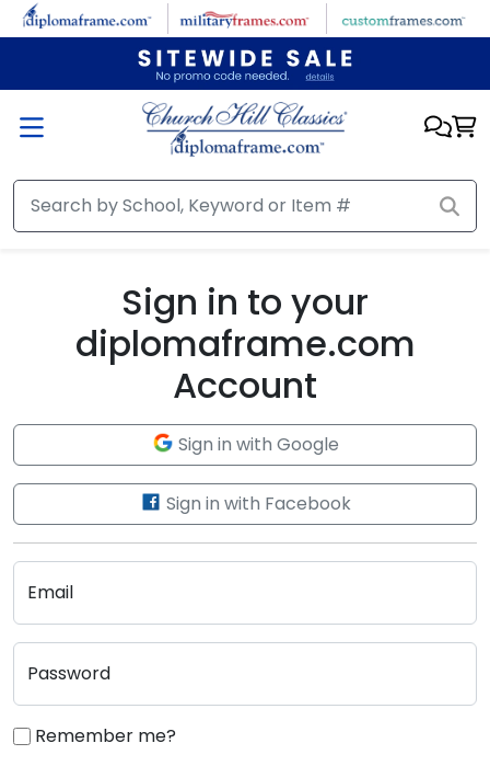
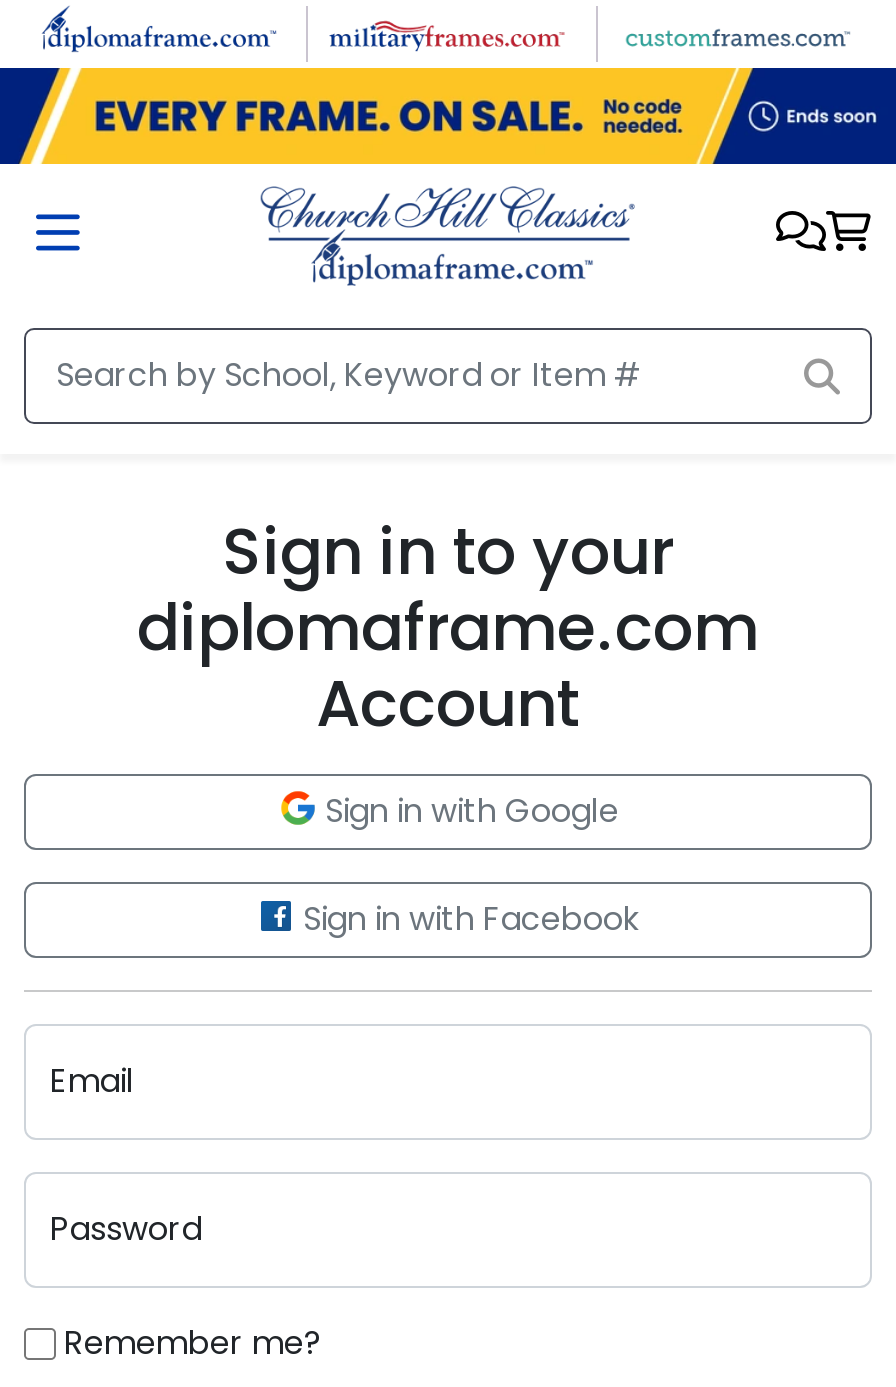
[11,36,479,91] [image] -> [18,66,878,166] [image]

